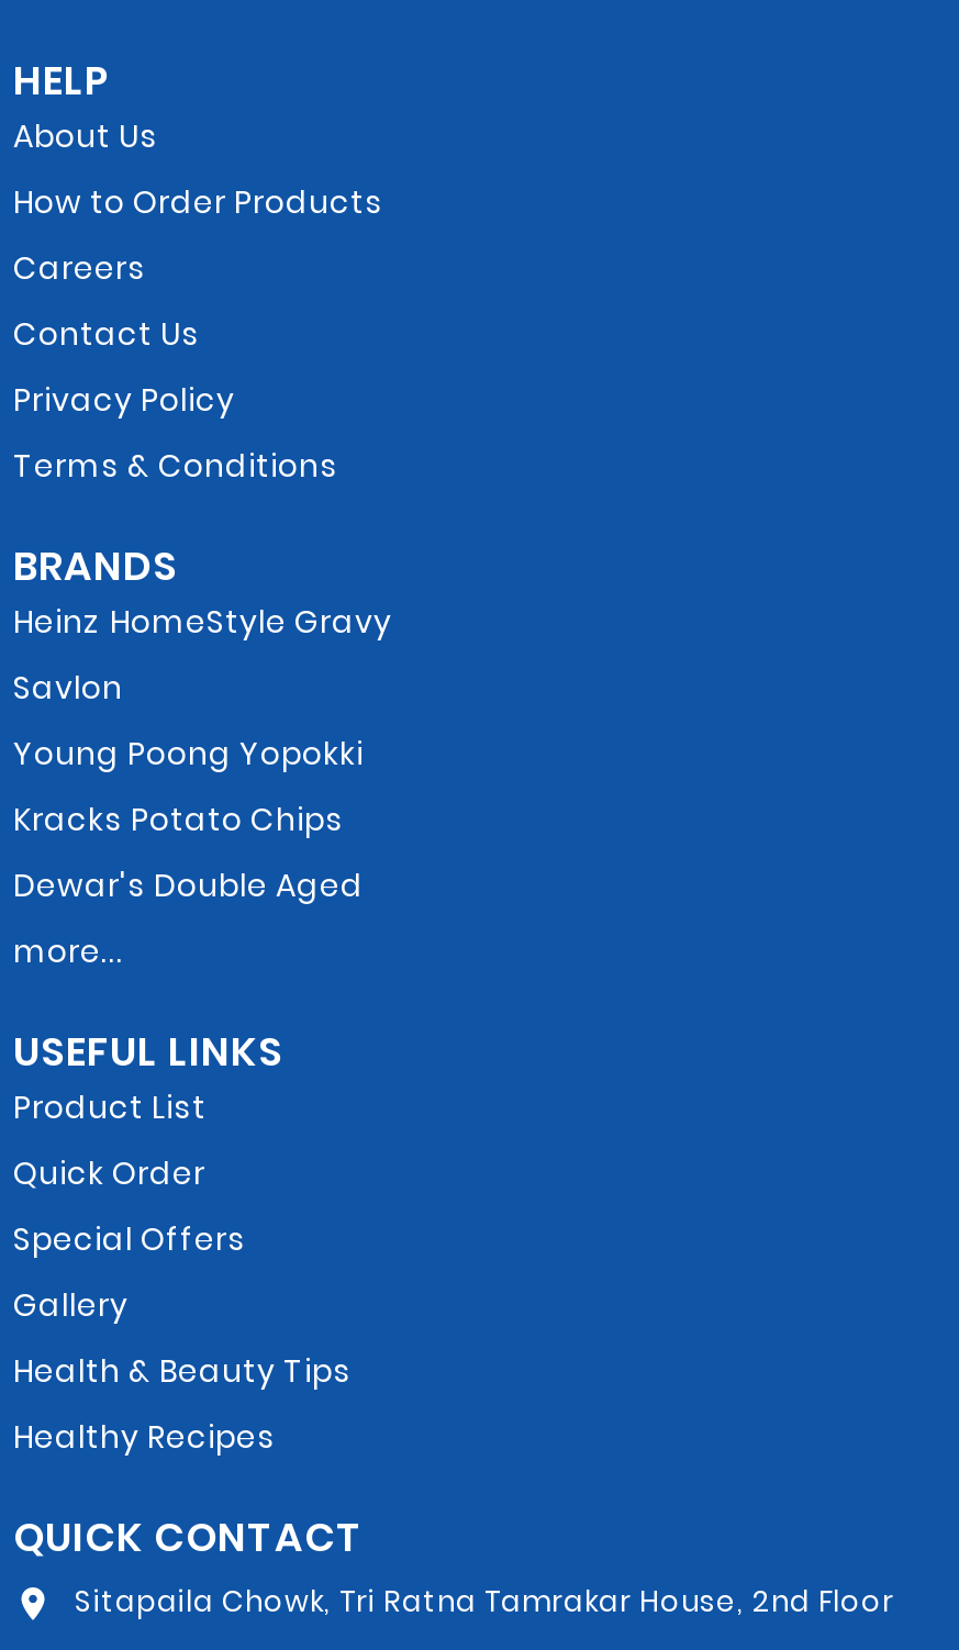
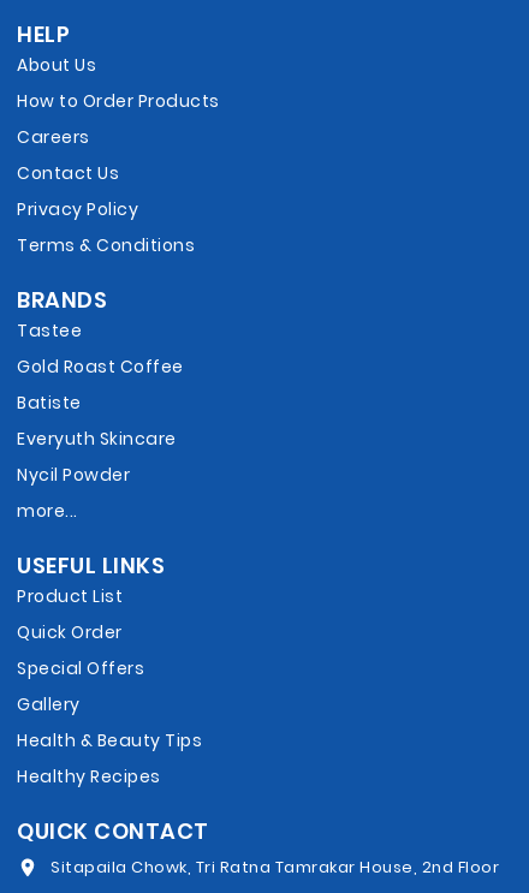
[13,600,392,644] Heinz HomeStyle Gravy -> [17,318,82,343] Tastee
[13,666,123,710] Savlon -> [17,355,183,379] Gold Roast Coffee
[13,732,364,776] Young Poong Yopokki -> [17,391,81,415] Batiste
[13,798,344,841] Kracks Potato Chips -> [17,427,176,451] Everyuth Skincare
[13,863,364,907] Dewar's Double Aged -> [17,463,130,487] Nycil Powder

